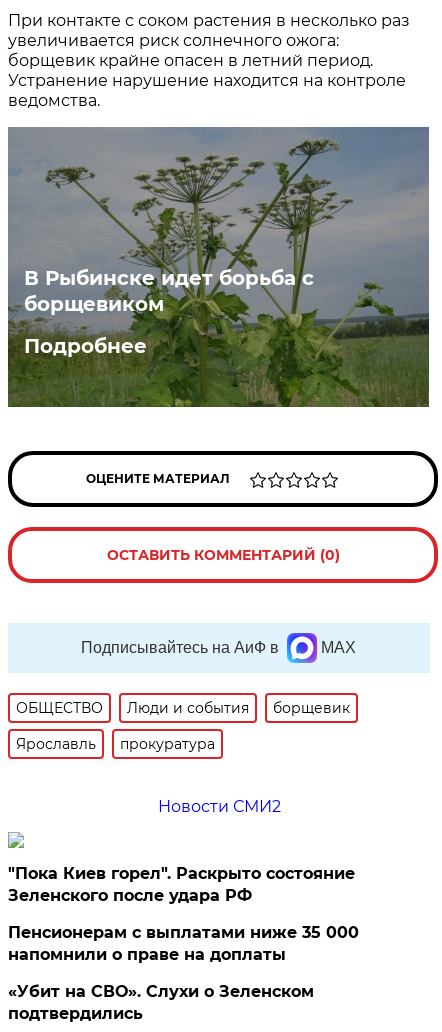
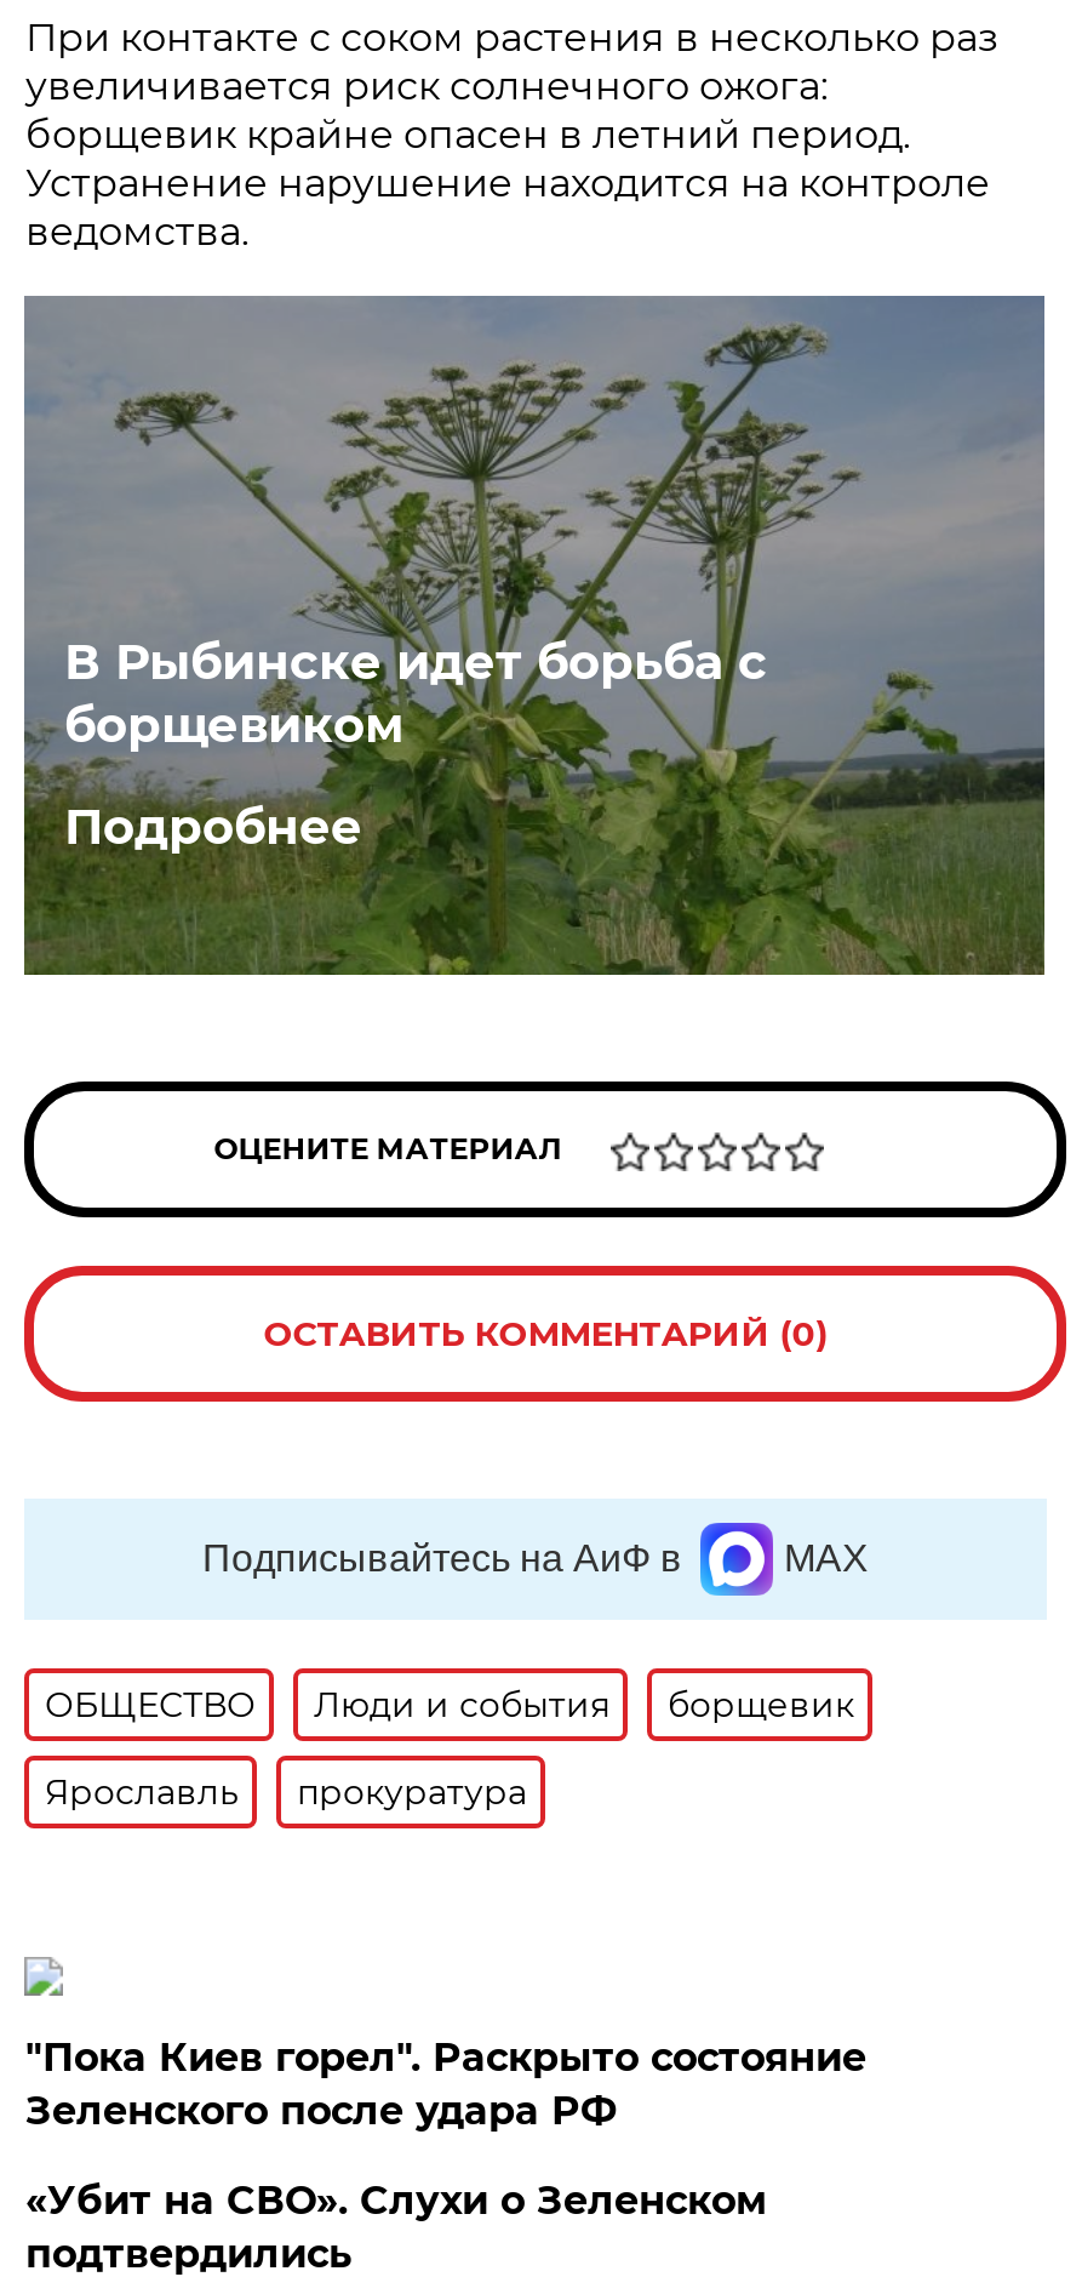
[158,797,281,816] Новости СМИ2 -> none
[8,923,359,964] Пенсионерам с выплатами ниже 35 000 | напомнили о праве на доплаты -> none

